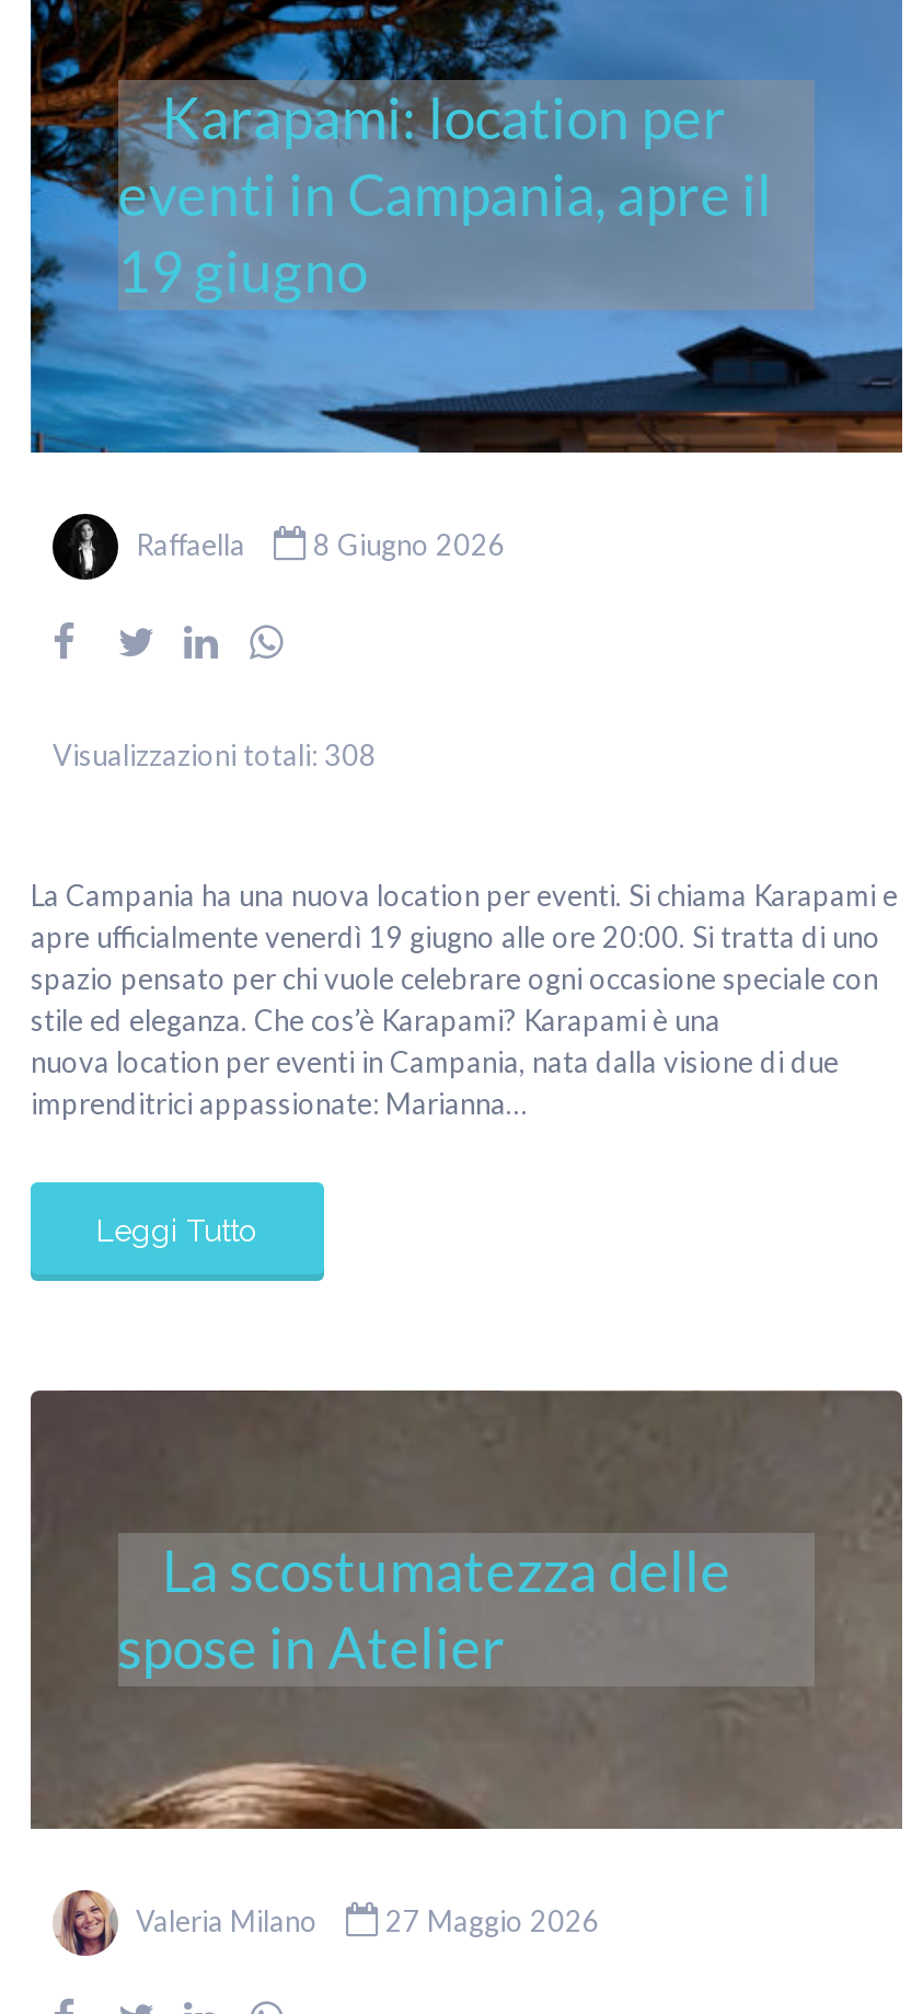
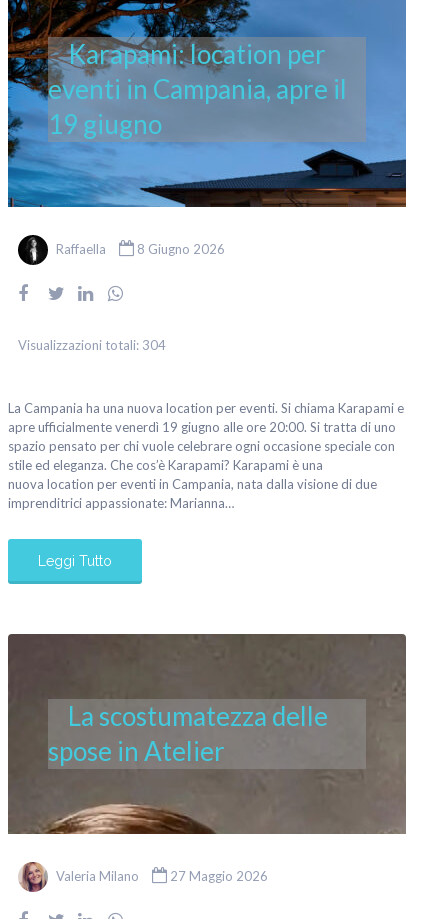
[53,737,377,773] Visualizzazioni totali: 308 -> [18,336,166,352] Visualizzazioni totali: 304

